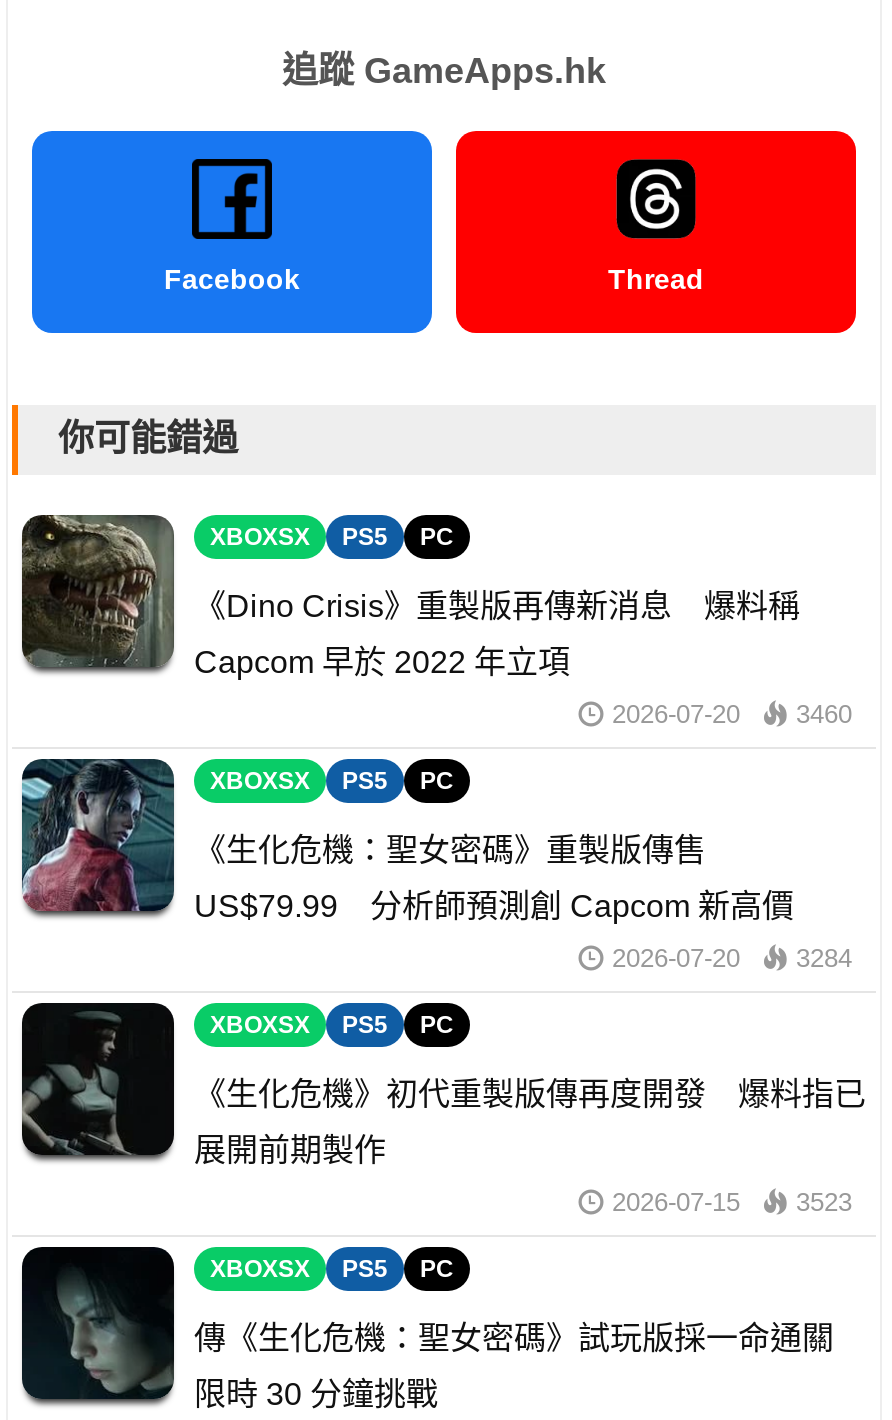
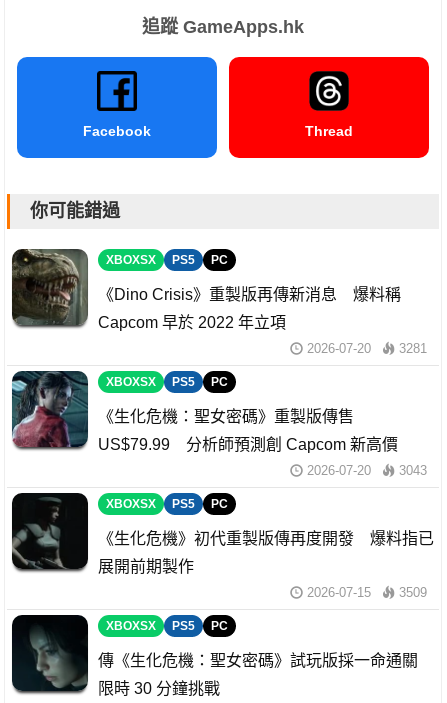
[612,699,852,729] 2026-07-20 3460 -> [307,341,427,356] 2026-07-20 3281
[612,943,852,973] 2026-07-20 3284 -> [307,463,427,478] 2026-07-20 3043
[612,1187,852,1217] 2026-07-15 3523 -> [307,585,427,600] 2026-07-15 3509

